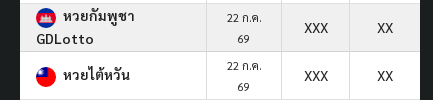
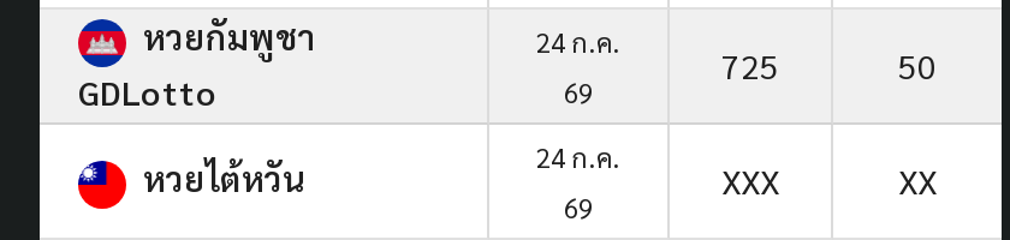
[226,10,261,25] 22 ก.ค. -> [536,24,620,60] 24 ก.ค.
[303,18,393,36] XXX | XX -> [721,43,937,86] 725 | 50
[226,58,261,73] 22 ก.ค. -> [536,139,620,175] 24 ก.ค.

